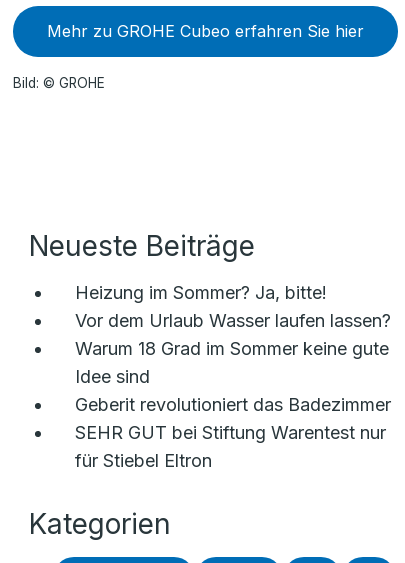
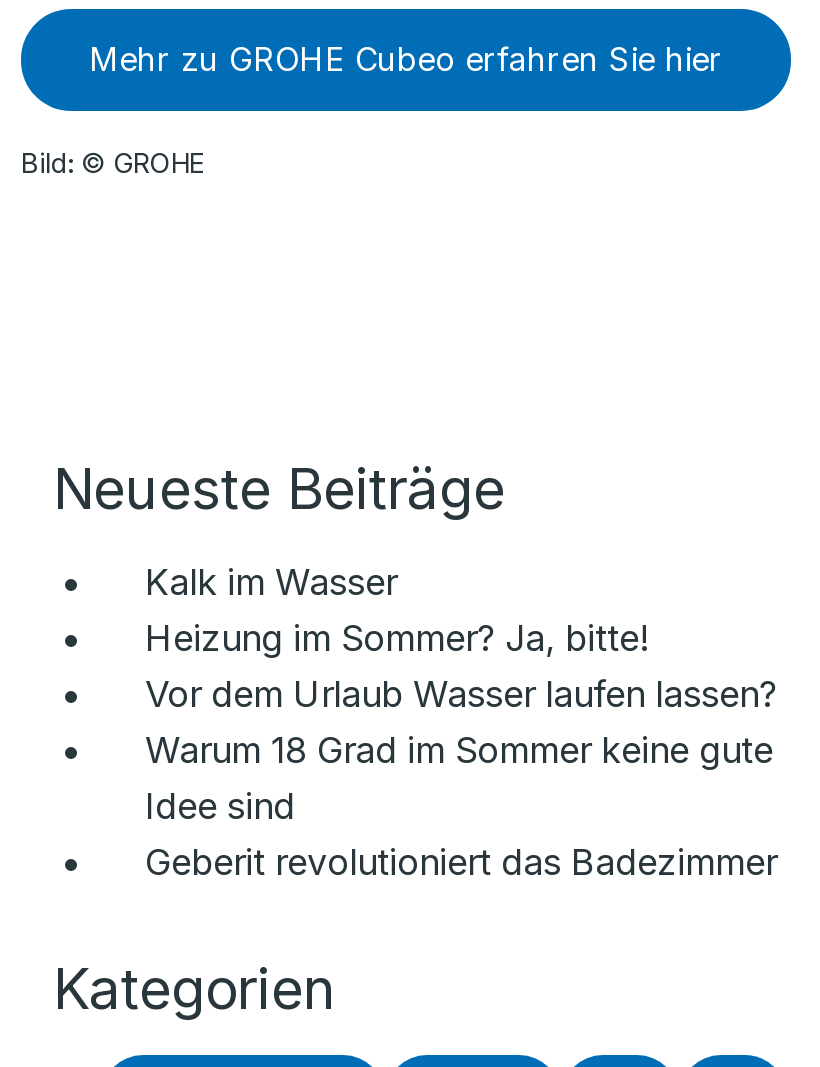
none -> [145,561,397,603] Kalk im Wasser
moved [75,282,391,415] -> [145,617,777,883]: Heizung im Sommer? Ja, bitte! | Vor dem Urlaub Wasser laufen lassen? | Warum 18 Grad im Sommer keine gute | Idee sind | Geberit revolutioniert das Badezimmer
[75,422,386,471] SEHR GUT bei Stiftung Warentest nur | für Stiebel Eltron -> none

